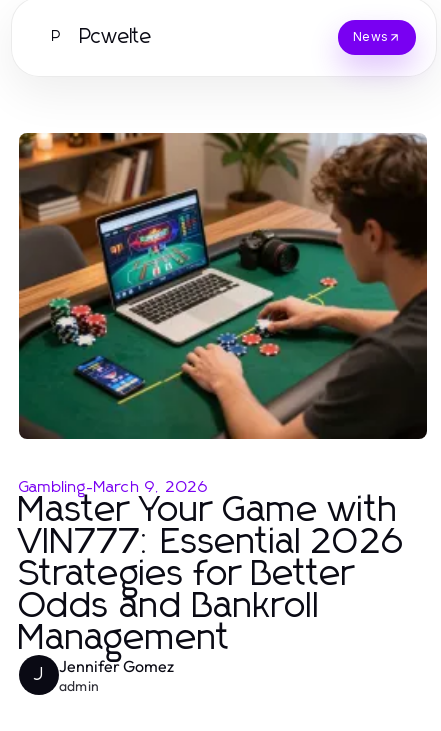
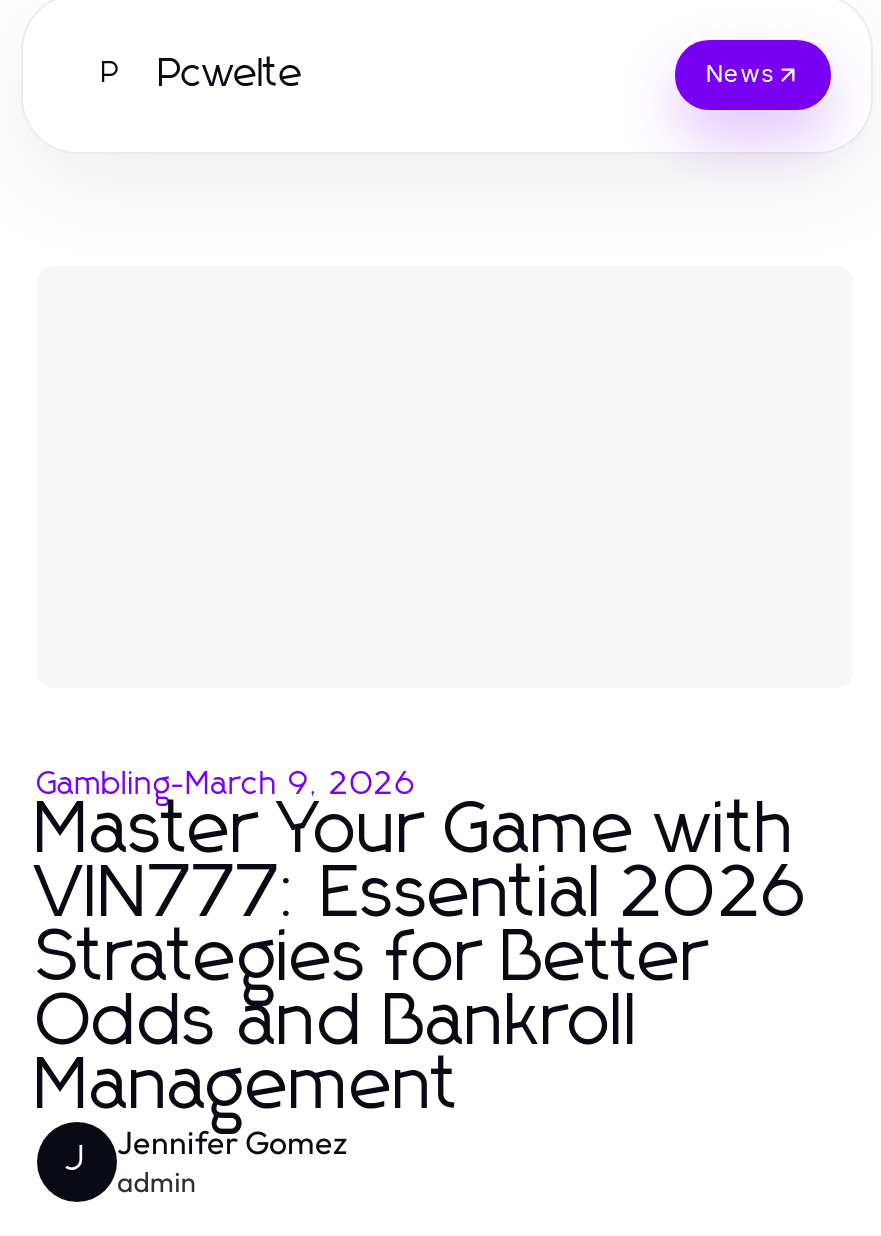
[18,132,428,440] [image] -> none

